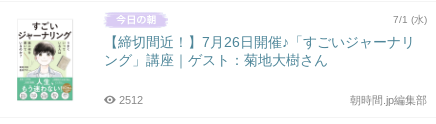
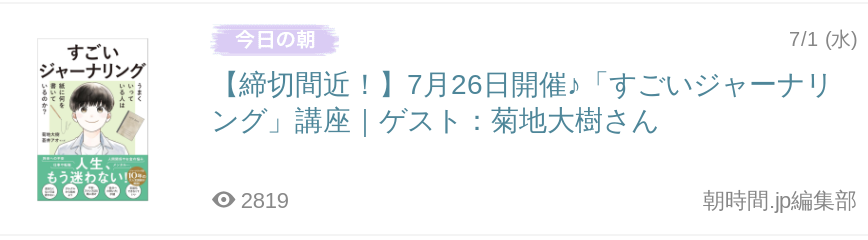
[119,94,143,106] 2512 -> [241,189,289,213] 2819

